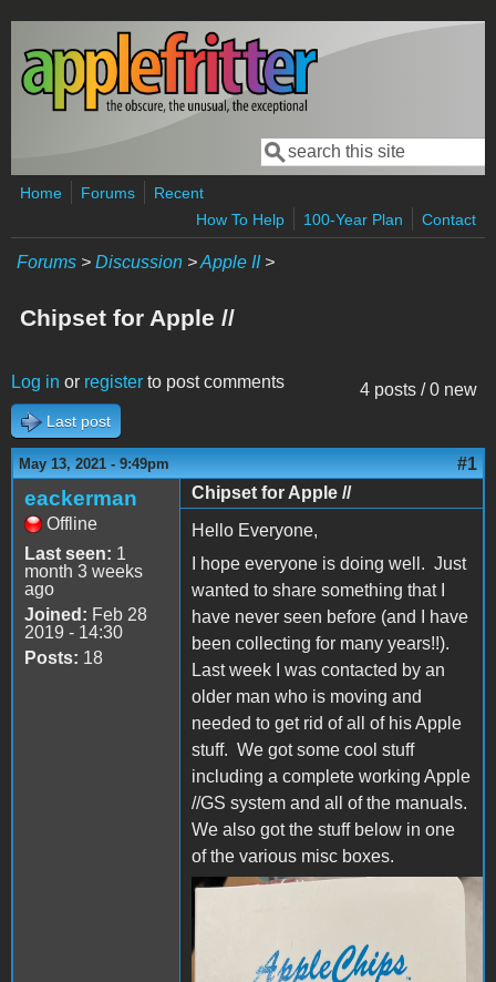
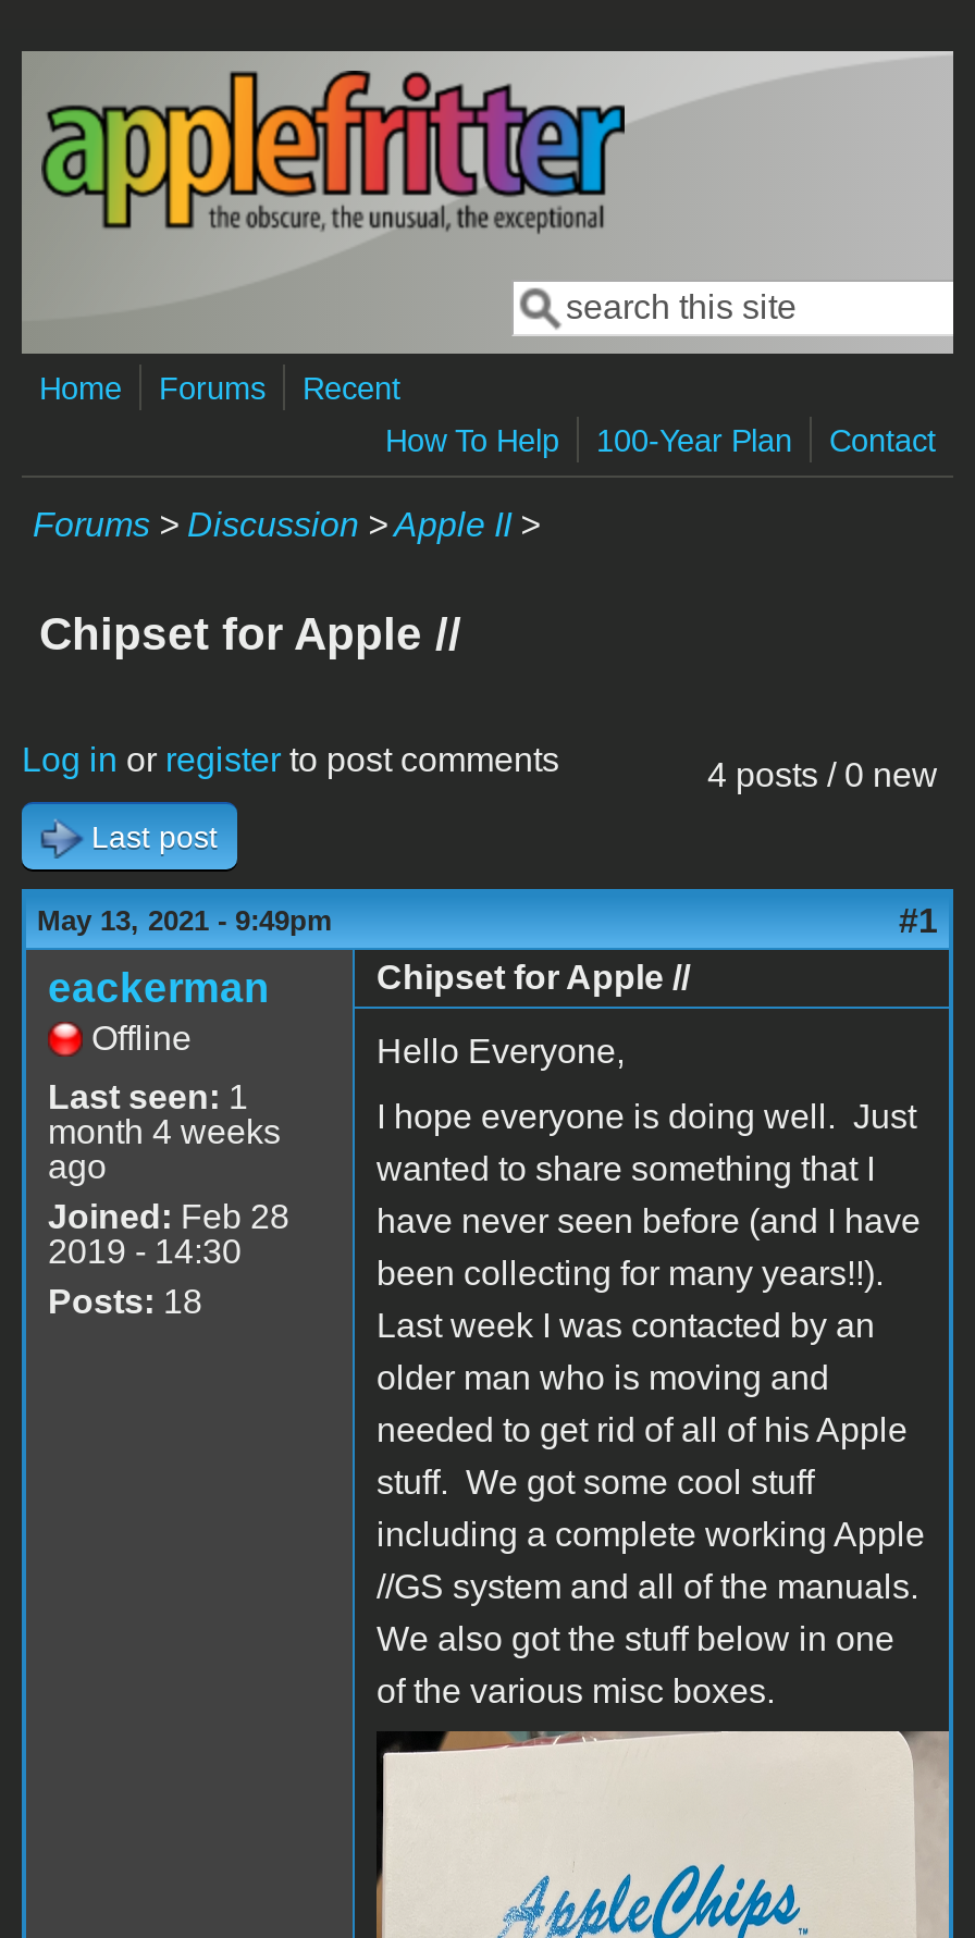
[24,562,143,581] month 3 weeks -> [48,1113,281,1150] month 4 weeks

